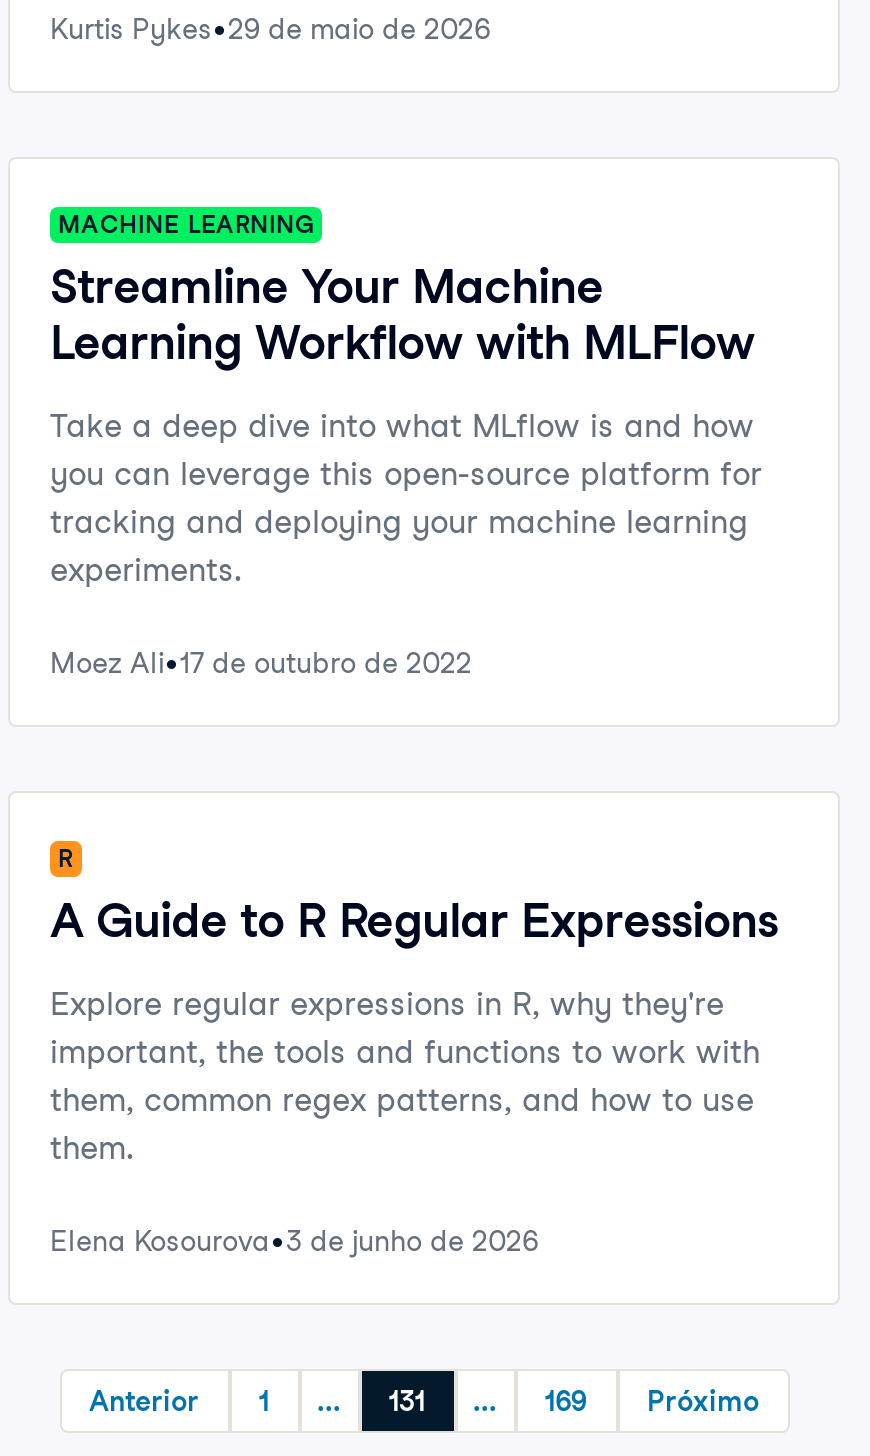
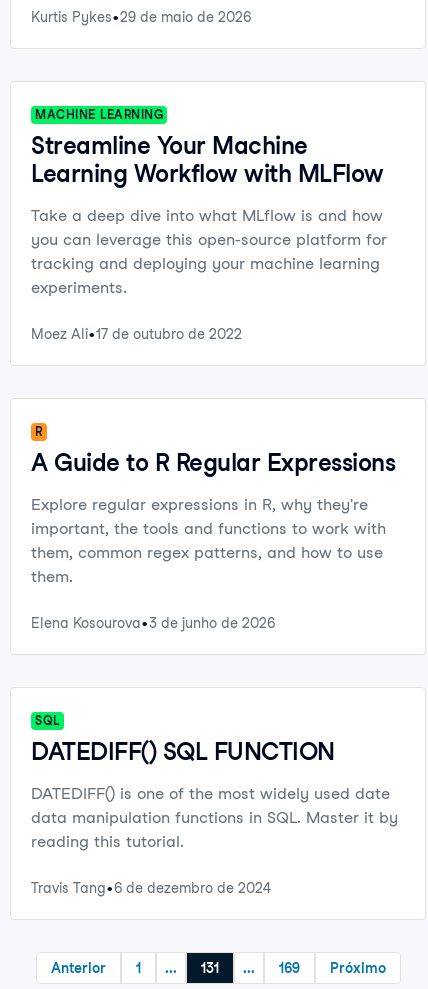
none -> [31,713,398,896] SQL | DATEDIFF() SQL FUNCTION | DATEDIFF() is one of the most widely used date | data manipulation functions in SQL. Master it by | reading this tutorial. | Travis Tang 6 de dezembro de 2024

